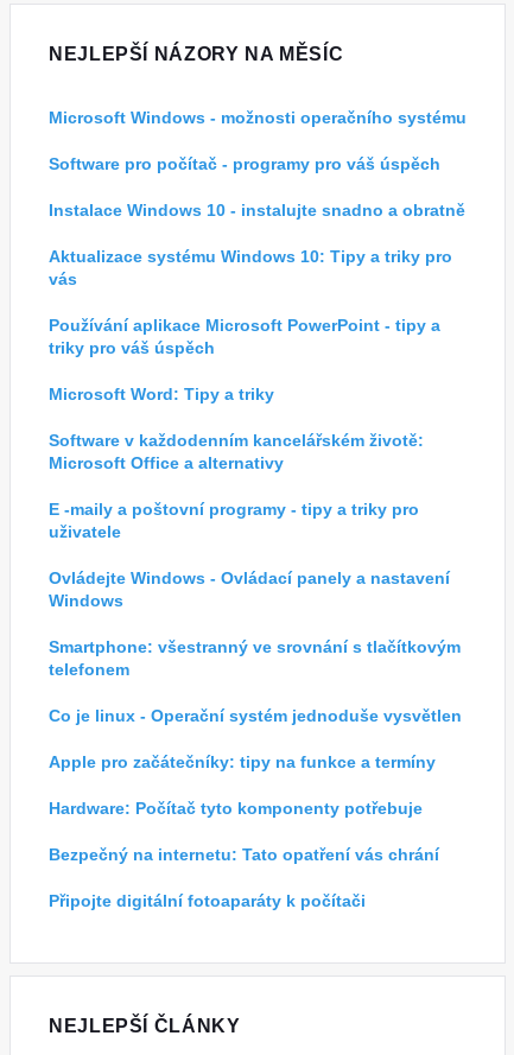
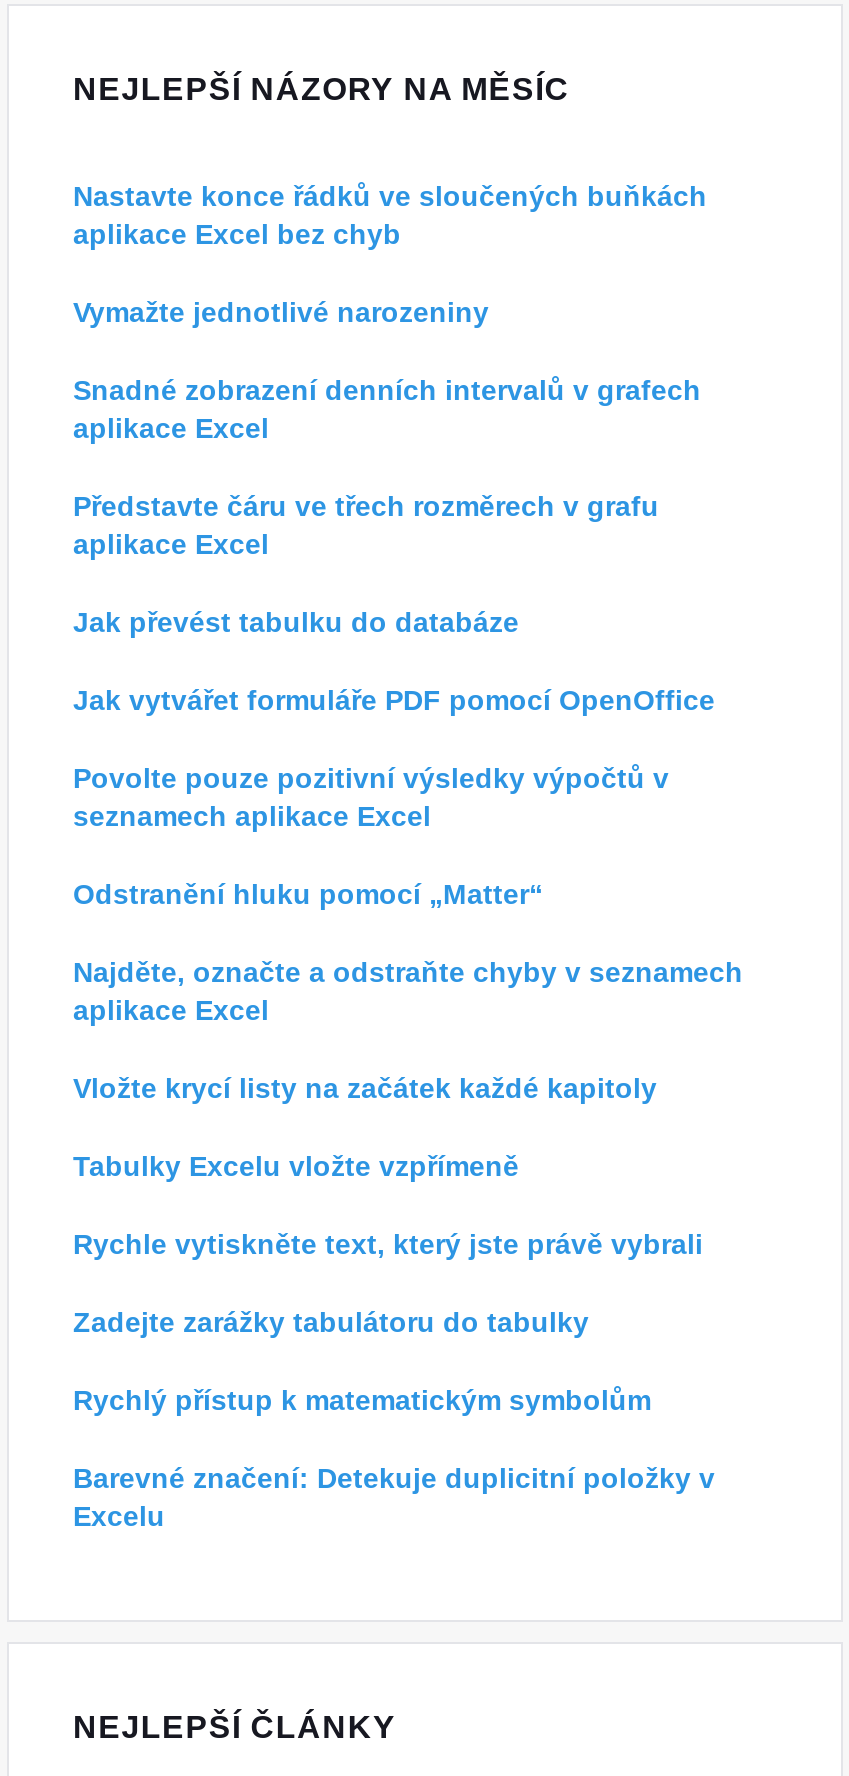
[49,108,467,127] Microsoft Windows - možnosti operačního systému -> [73,180,707,250] Nastavte konce řádků ve sloučených buňkách | aplikace Excel bez chyb
[49,154,440,173] Software pro počítač - programy pro váš úspěch -> [73,296,489,328] Vymažte jednotlivé narozeniny
[49,201,465,220] Instalace Windows 10 - instalujte snadno a obratně -> [73,374,701,444] Snadné zobrazení denních intervalů v grafech | aplikace Excel
[49,247,452,288] Aktualizace systému Windows 10: Tipy a triky pro | vás -> [73,490,659,560] Představte čáru ve třech rozměrech v grafu | aplikace Excel
[49,316,440,357] Používání aplikace Microsoft PowerPoint - tipy a | triky pro váš úspěch -> [73,606,519,638] Jak převést tabulku do databáze
[49,384,274,403] Microsoft Word: Tipy a triky -> [73,684,715,716] Jak vytvářet formuláře PDF pomocí OpenOffice
[49,431,424,472] Software v každodenním kancelářském životě: | Microsoft Office a alternativy -> [73,762,669,832] Povolte pouze pozitivní výsledky výpočtů v | seznamech aplikace Excel
[49,500,419,541] E -maily a poštovní programy - tipy a triky pro | uživatele -> [73,878,543,910] Odstranění hluku pomocí „Matter“
[49,568,450,610] Ovládejte Windows - Ovládací panely a nastavení | Windows -> [73,956,743,1026] Najděte, označte a odstraňte chyby v seznamech | aplikace Excel
[49,637,461,679] Smartphone: všestranný ve srovnání s tlačítkovým | telefonem -> [73,1072,657,1104] Vložte krycí listy na začátek každé kapitoly
[49,706,462,725] Co je linux - Operační systém jednoduše vysvětlen -> [73,1150,519,1182] Tabulky Excelu vložte vzpřímeně
[49,752,436,771] Apple pro začátečníky: tipy na funkce a termíny -> [73,1228,703,1260] Rychle vytiskněte text, který jste právě vybrali
[49,799,423,818] Hardware: Počítač tyto komponenty potřebuje -> [73,1306,589,1338] Zadejte zarážky tabulátoru do tabulky
[49,845,439,864] Bezpečný na internetu: Tato opatření vás chrání -> [73,1384,651,1416] Rychlý přístup k matematickým symbolům
[49,891,366,910] Připojte digitální fotoaparáty k počítači -> [73,1462,715,1532] Barevné značení: Detekuje duplicitní položky v | Excelu

